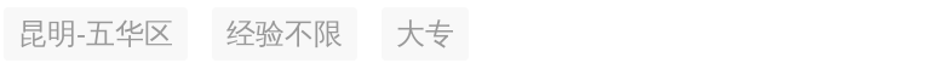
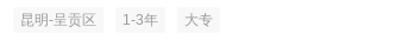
[18,18,343,52] 昆明-五华区 | 经验不限 -> [20,12,158,29] 昆明-呈贡区 | 1-3年

